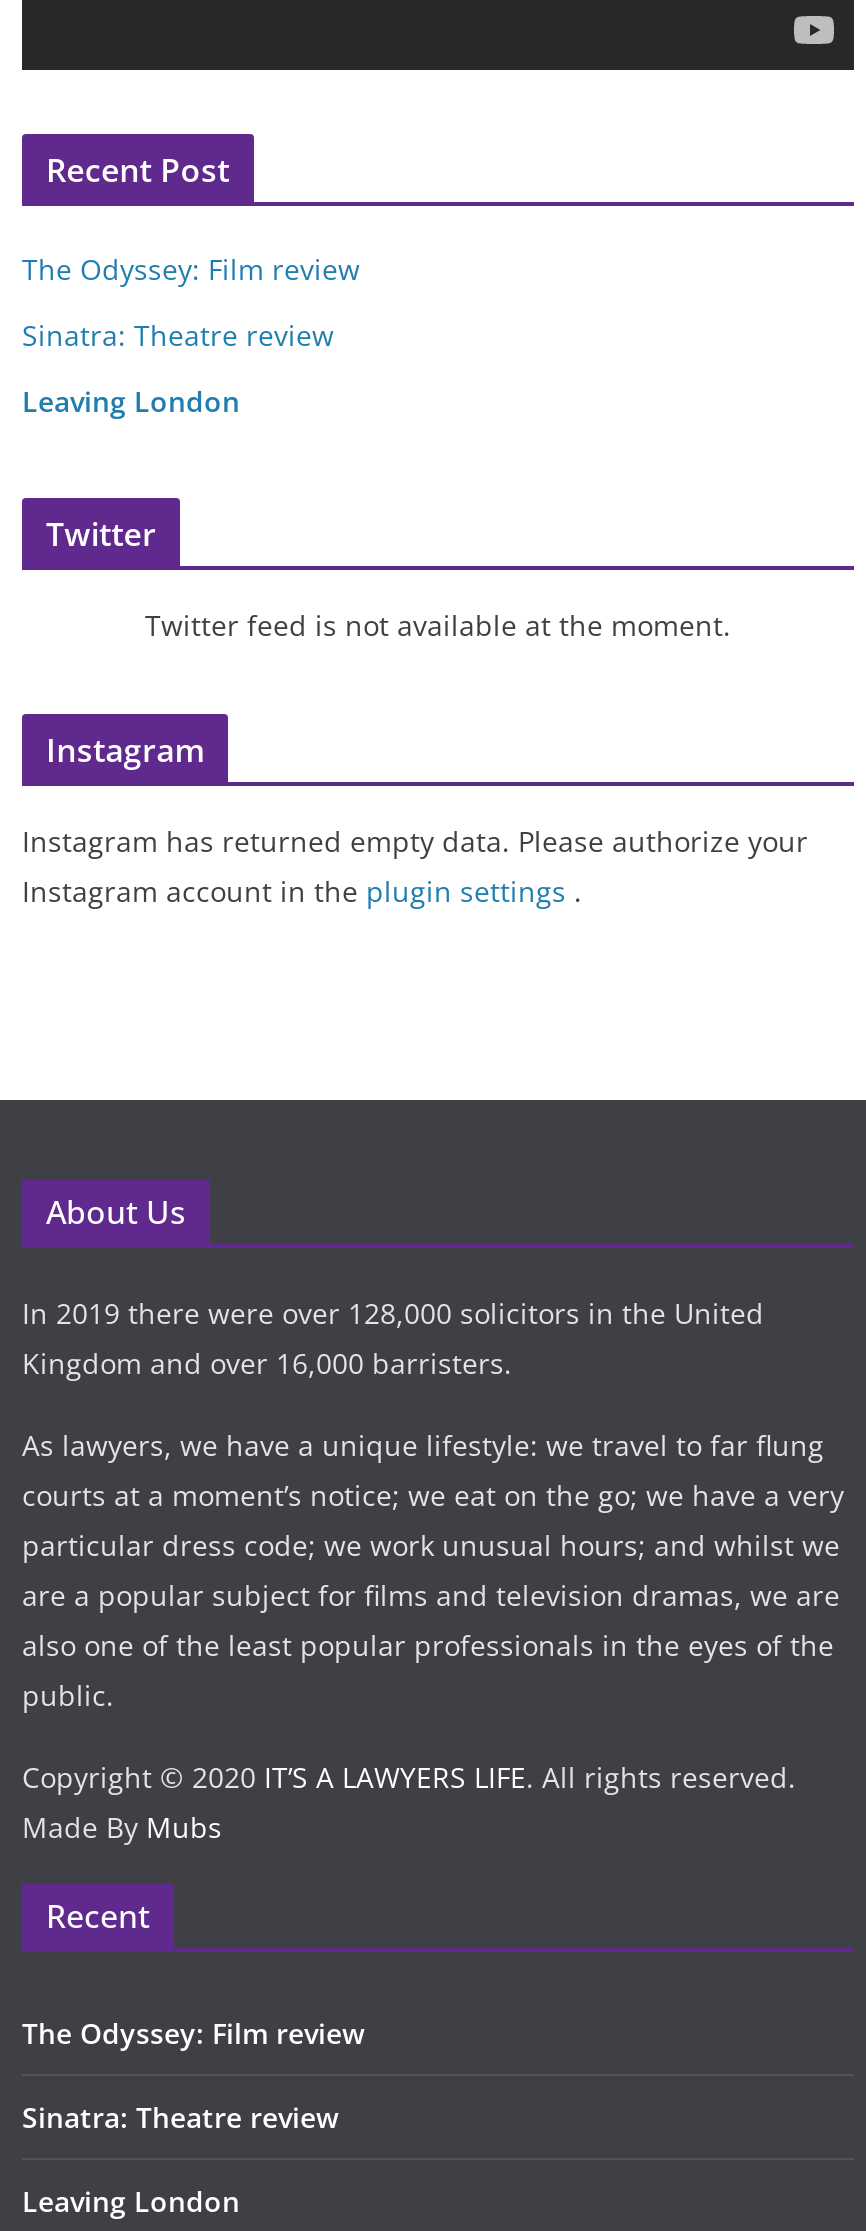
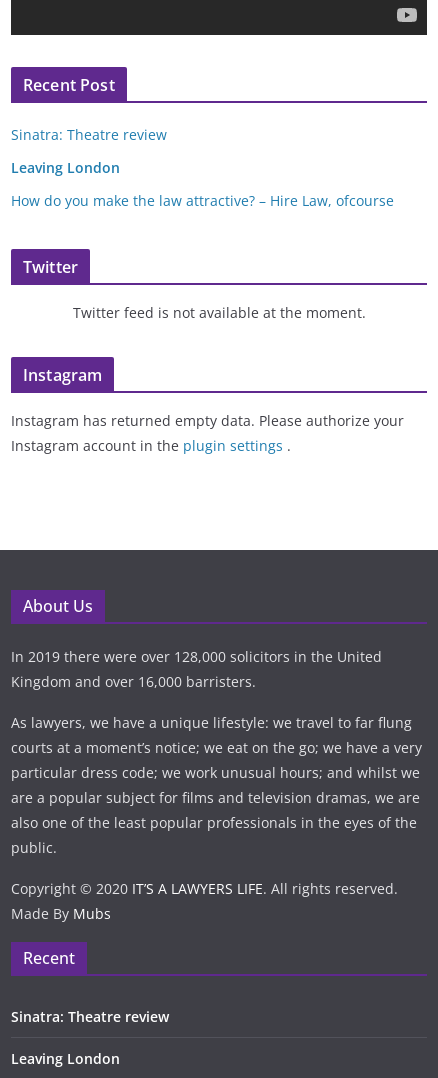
[22,251,360,289] The Odyssey: Film review -> none
none -> [11,191,394,210] How do you make the law attractive? – Hire Law, ofcourse
[22,2015,364,2053] The Odyssey: Film review -> none

